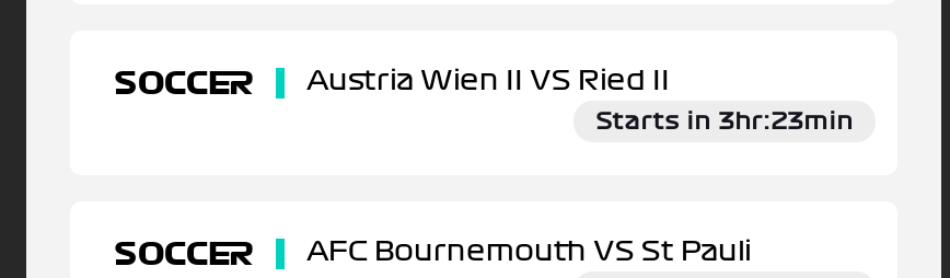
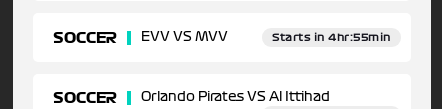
[306,68,853,134] Austria Wien II VS Ried II | Starts in 3hr:23min -> [141,31,391,43] EVV VS MVV | Starts in 4hr:55min
[306,239,751,265] AFC Bournemouth VS St Pauli -> [141,91,330,103] Orlando Pirates VS Al Ittihad

